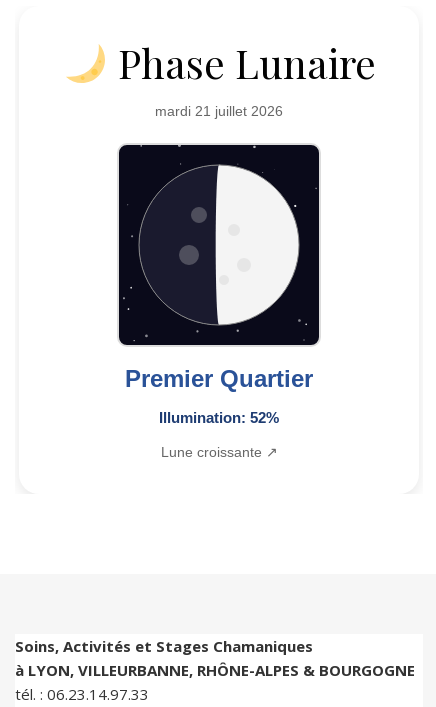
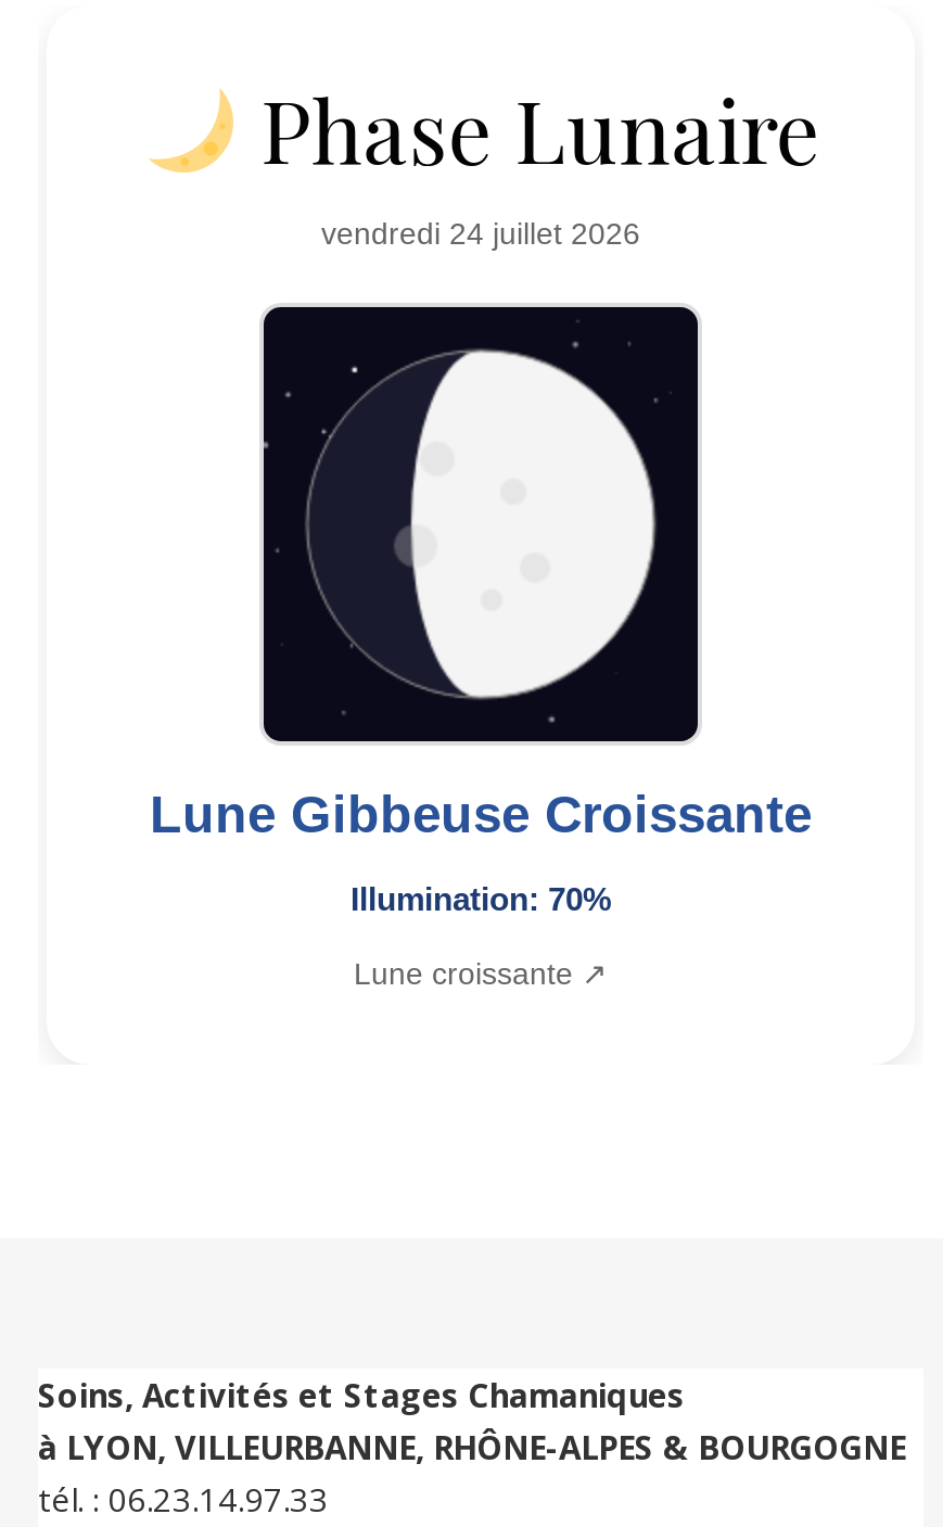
[155,102,283,118] mardi 21 juillet 2026 -> [321,215,640,250] vendredi 24 juillet 2026
[125,166,313,391] [image] | Premier Quartier -> [150,351,812,842] [image] | Lune Gibbeuse Croissante
[159,408,279,425] Illumination: 52% -> [351,879,611,916] Illumination: 70%

